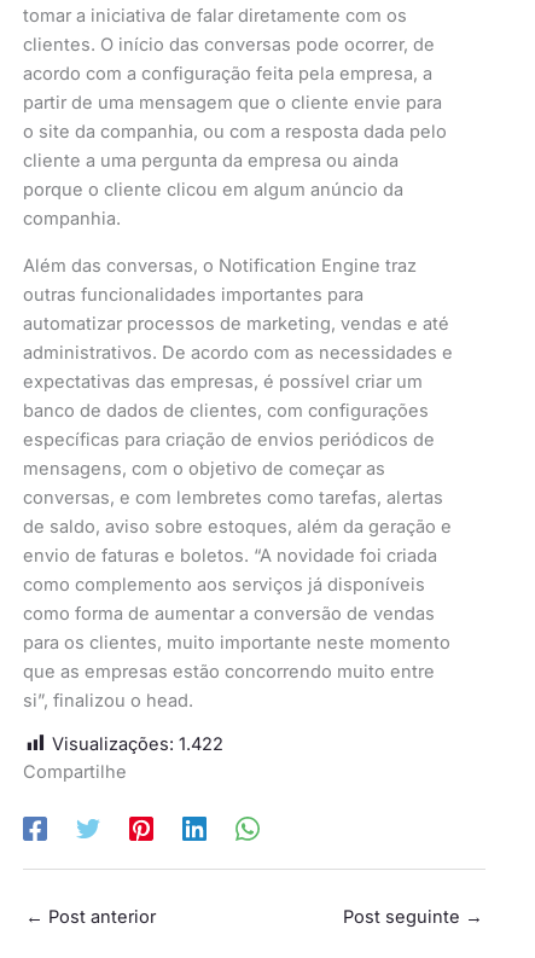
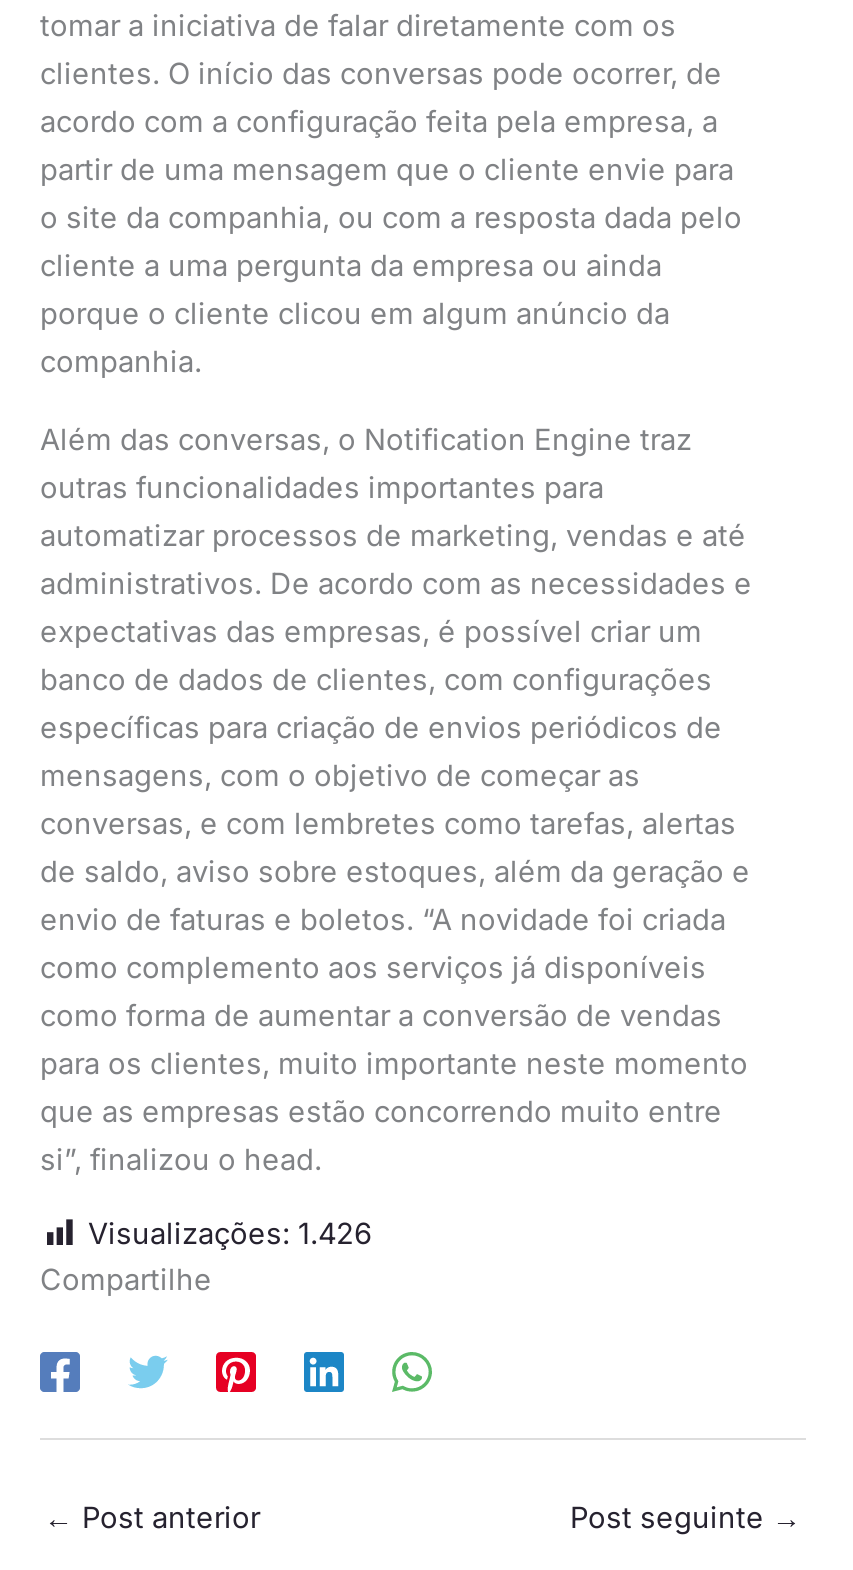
[52,734,223,756] Visualizações: 1.422 -> [88,1215,372,1251] Visualizações: 1.426

